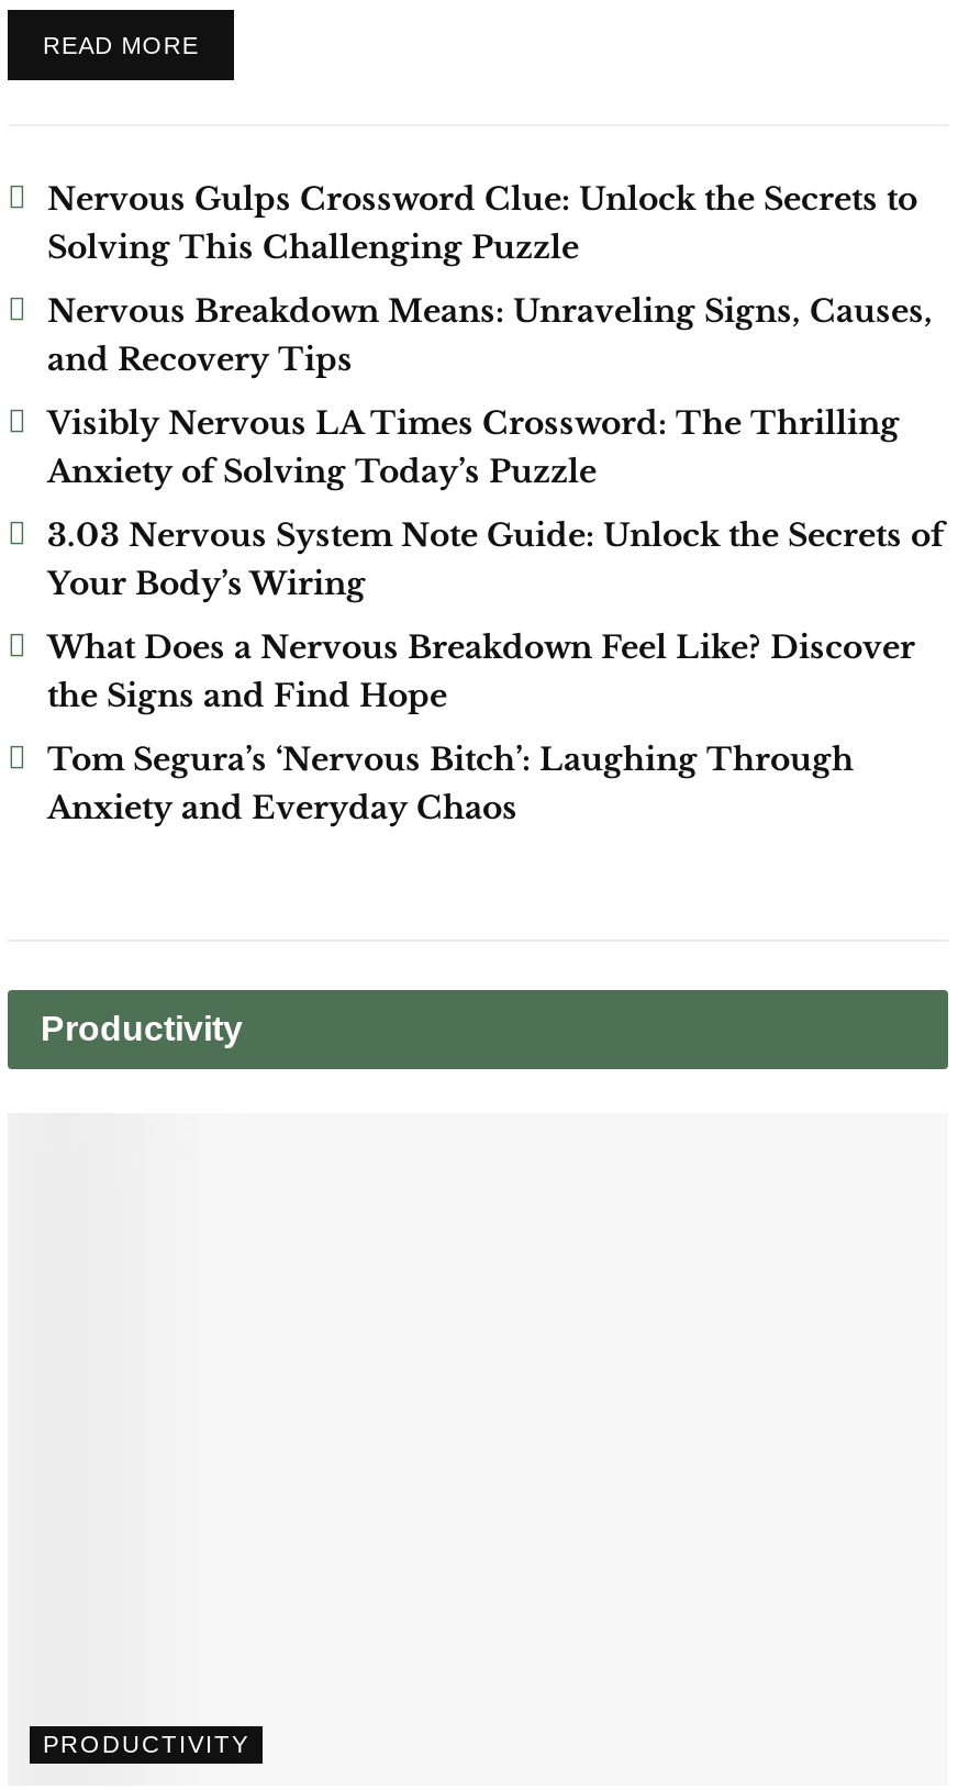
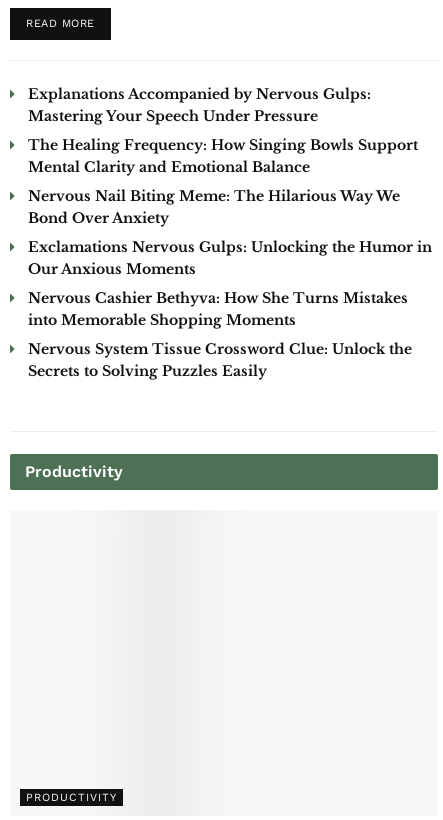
[47,179,917,267] Nervous Gulps Crossword Clue: Unlock the Secrets to | Solving This Challenging Puzzle -> [28,85,371,125] Explanations Accompanied by Nervous Gulps: | Mastering Your Speech Under Pressure
[47,291,933,379] Nervous Breakdown Means: Unraveling Signs, Causes, | and Recovery Tips -> [28,136,418,176] The Healing Frequency: How Singing Bowls Support | Mental Clarity and Emotional Balance
[47,403,900,491] Visibly Nervous LA Times Crossword: The Thrilling | Anxiety of Solving Today’s Puzzle -> [28,187,400,227] Nervous Nail Biting Meme: The Hilarious Way We | Bond Over Anxiety
[47,515,944,603] 3.03 Nervous System Note Guide: Unlock the Secrets of | Your Body’s Wiring -> [28,238,432,278] Exclamations Nervous Gulps: Unlocking the Humor in | Our Anxious Moments
[47,627,915,715] What Does a Nervous Breakdown Feel Like? Discover | the Signs and Find Hope -> [28,289,408,329] Nervous Cashier Bethyva: How She Turns Mistakes | into Memorable Shopping Moments
[47,739,854,827] Tom Segura’s ‘Nervous Bitch’: Laughing Through | Anxiety and Everyday Chaos -> [28,340,412,380] Nervous System Tissue Crossword Clue: Unlock the | Secrets to Solving Puzzles Easily

